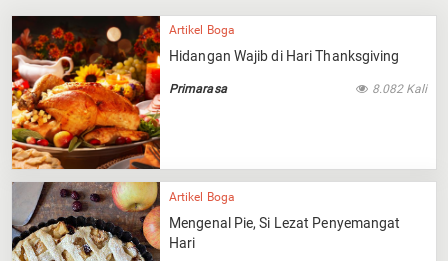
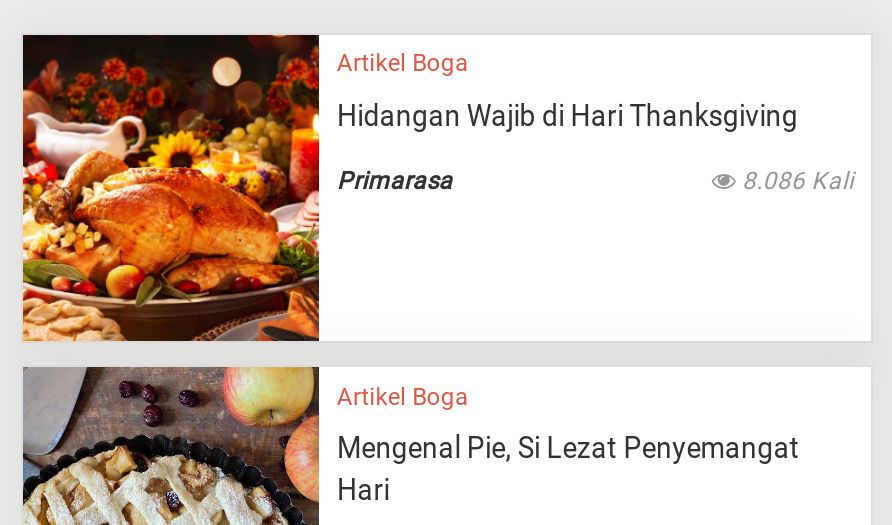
[368,82,427,96] 8.082 Kali -> [736,168,854,196] 8.086 Kali

